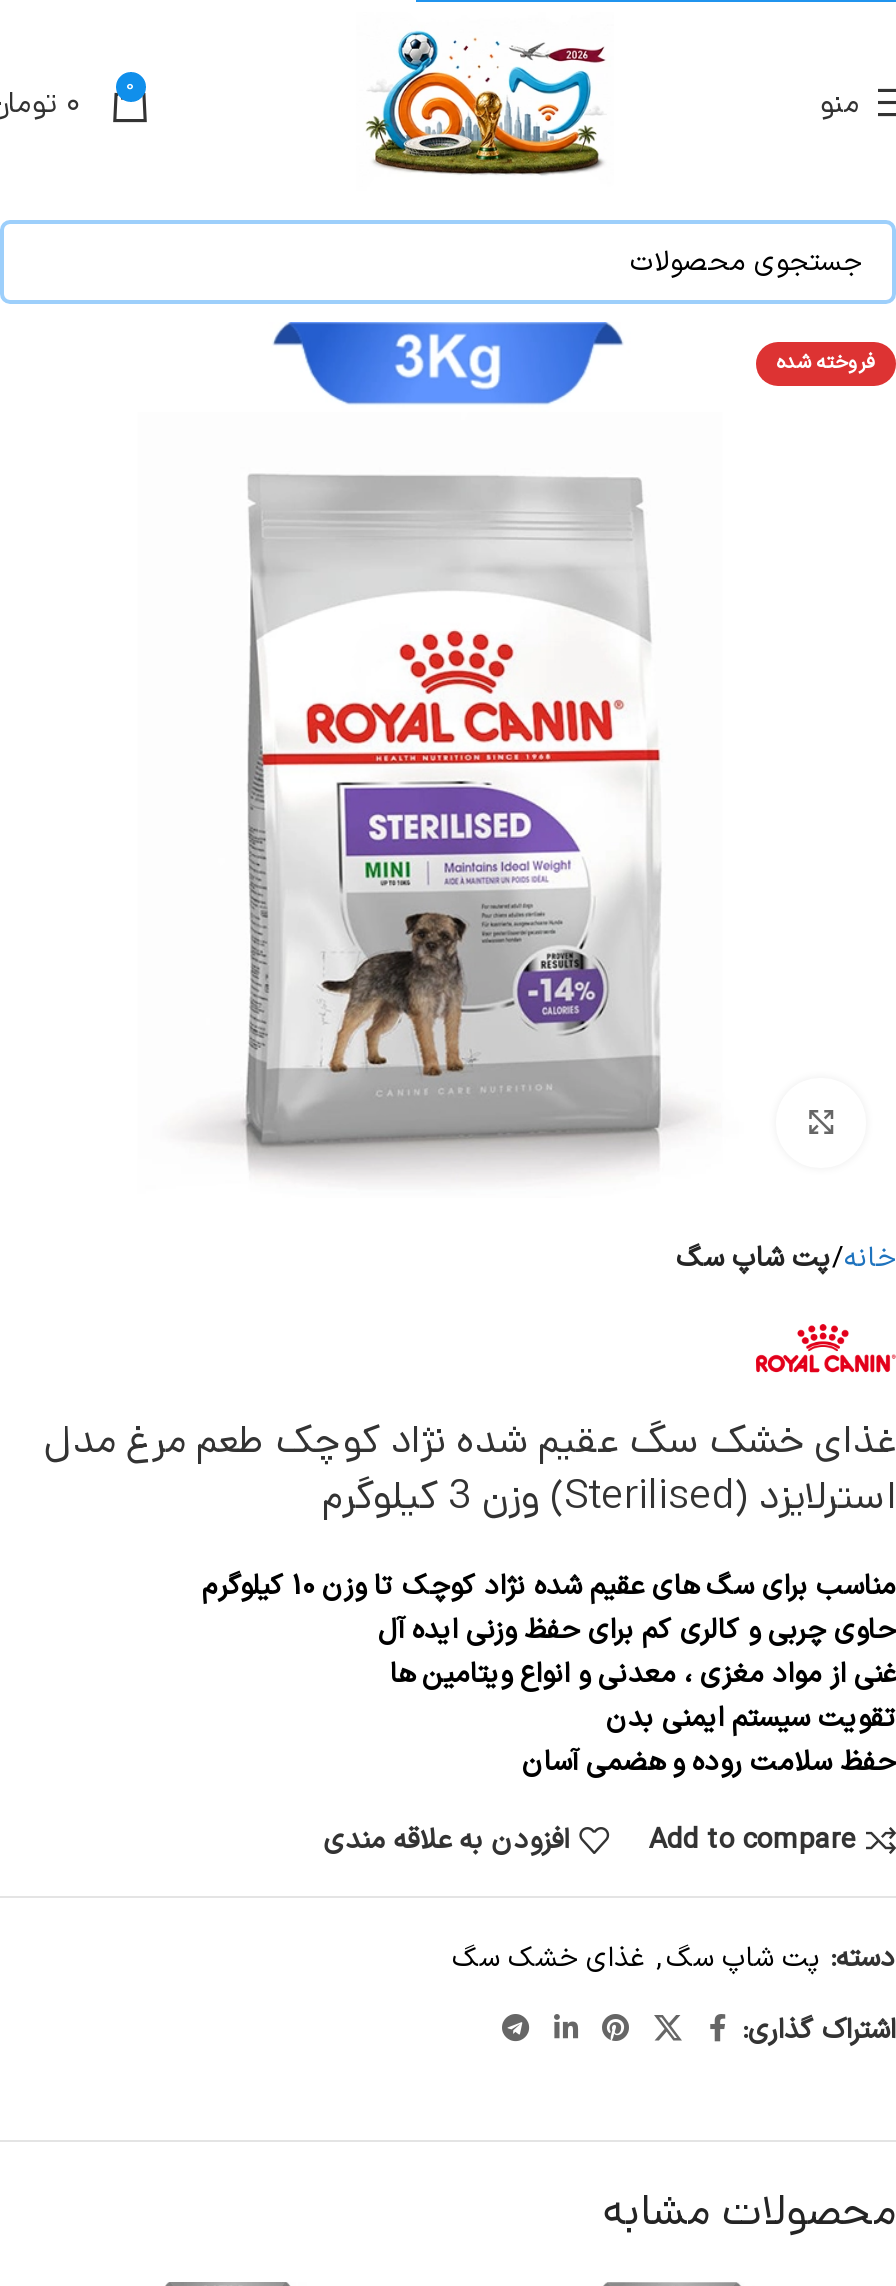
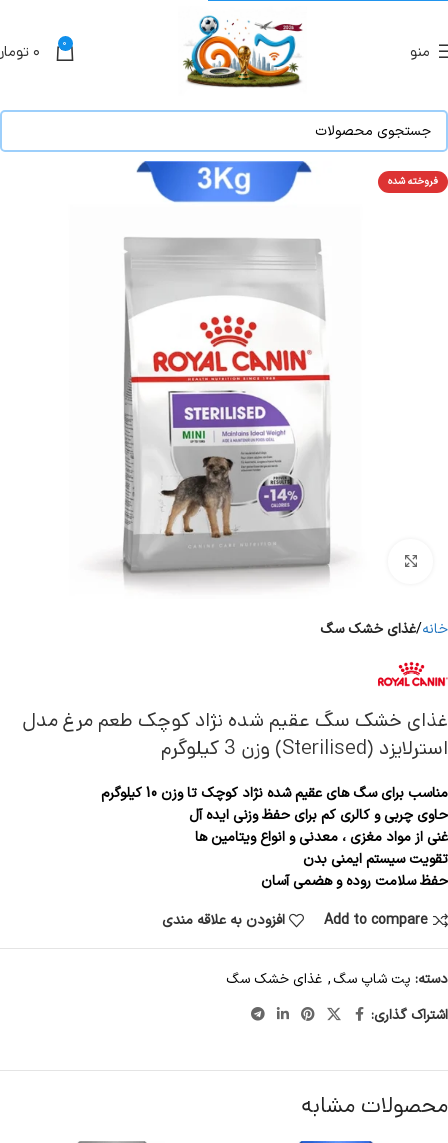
[676,1238,896,1280] خانه پت شاپ سگ -> [320,619,448,640] خانه غذای خشک سگ

